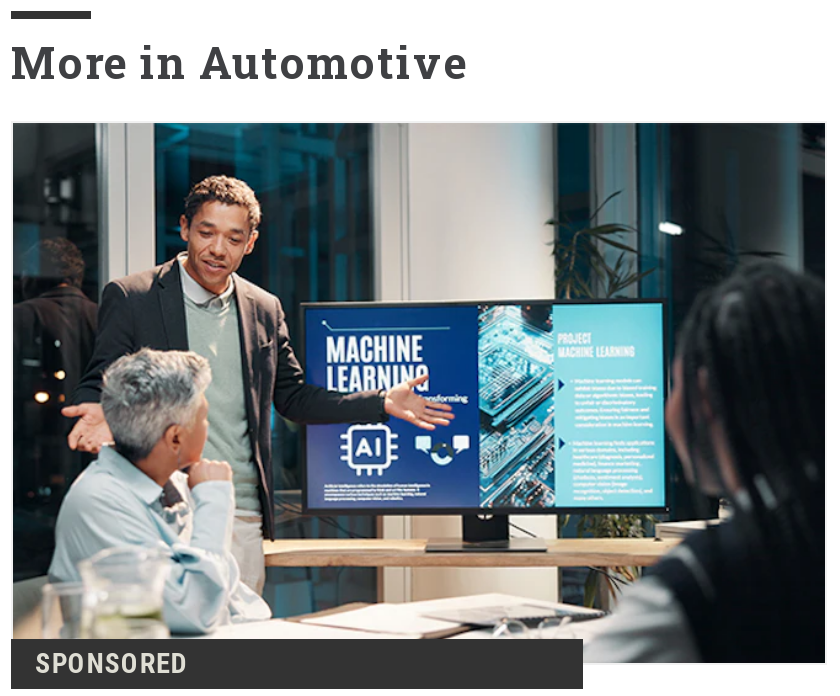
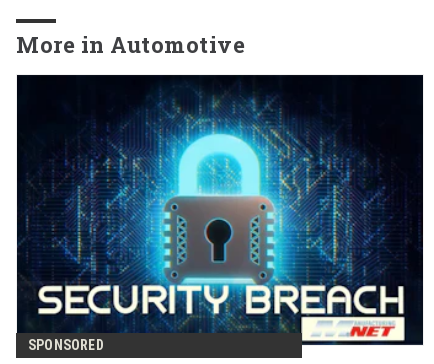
[11,120,825,664] [image] -> [16,74,422,346] [image]

